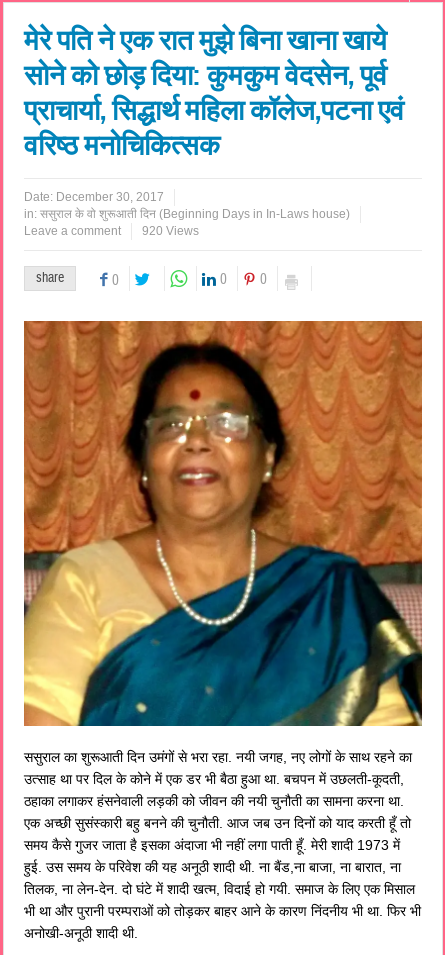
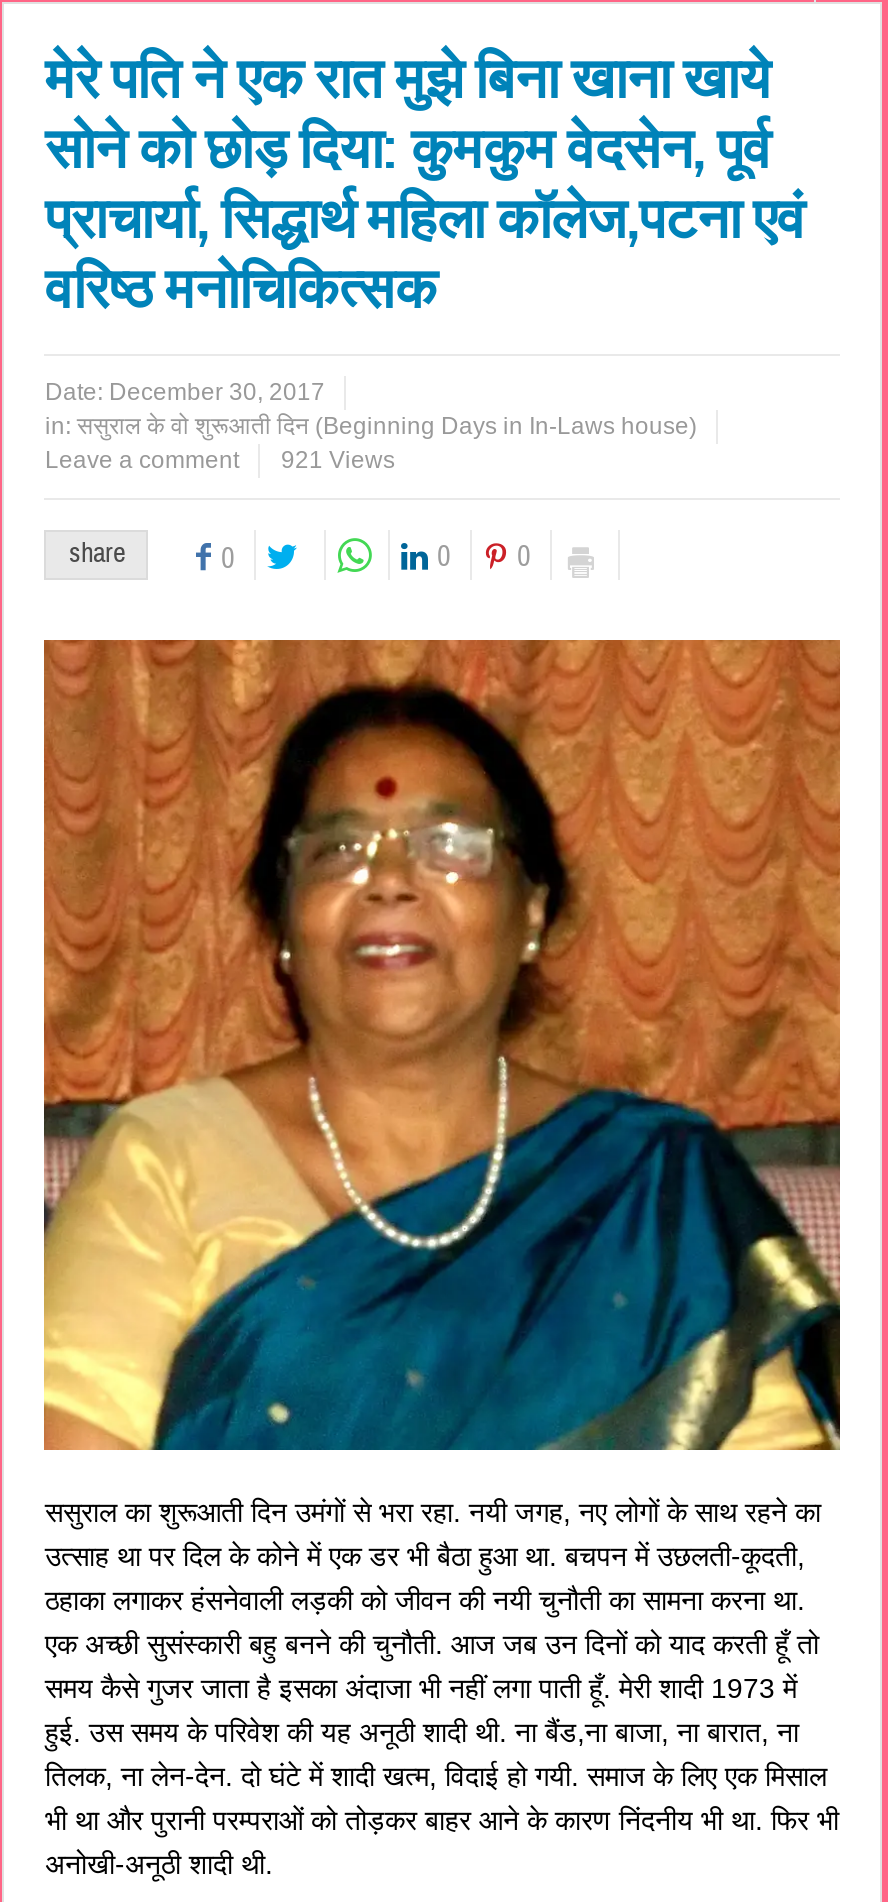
[24,224,199,238] Leave a comment 920 Views -> [45,446,395,474] Leave a comment 921 Views

